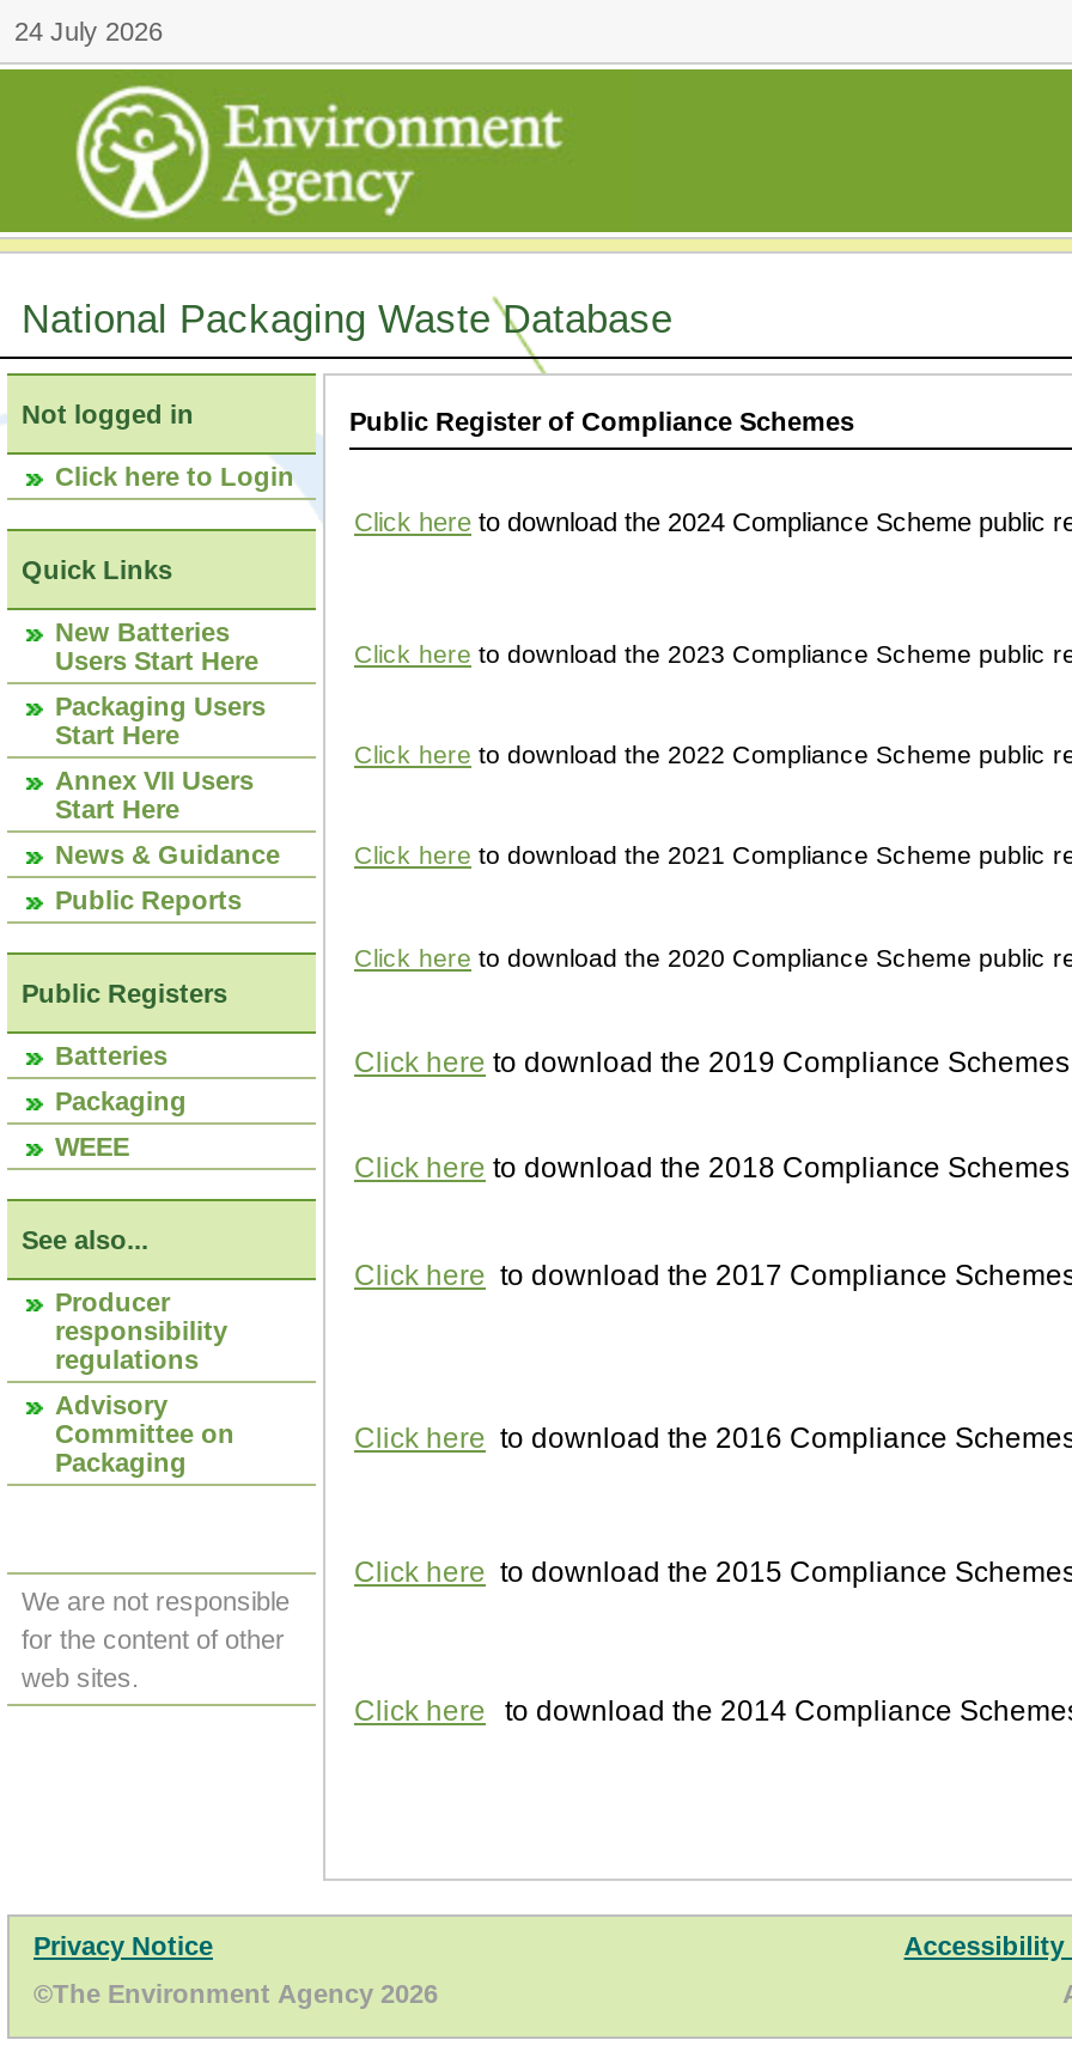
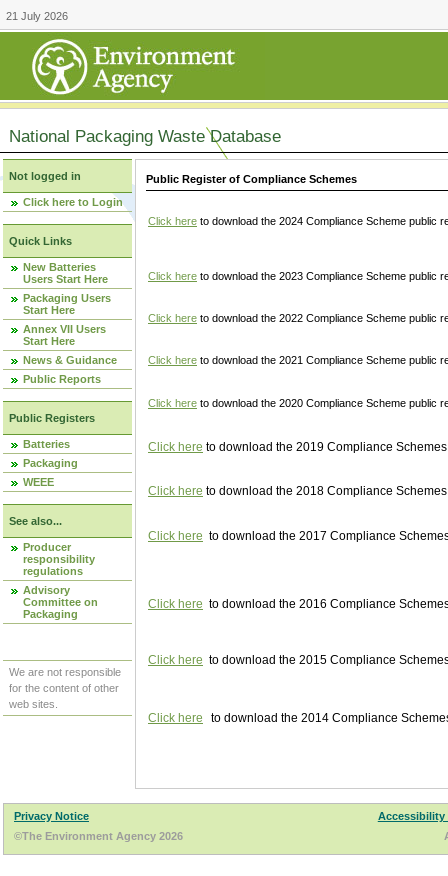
[14,17,163,45] 24 July 2026 -> [6,10,68,22] 21 July 2026

